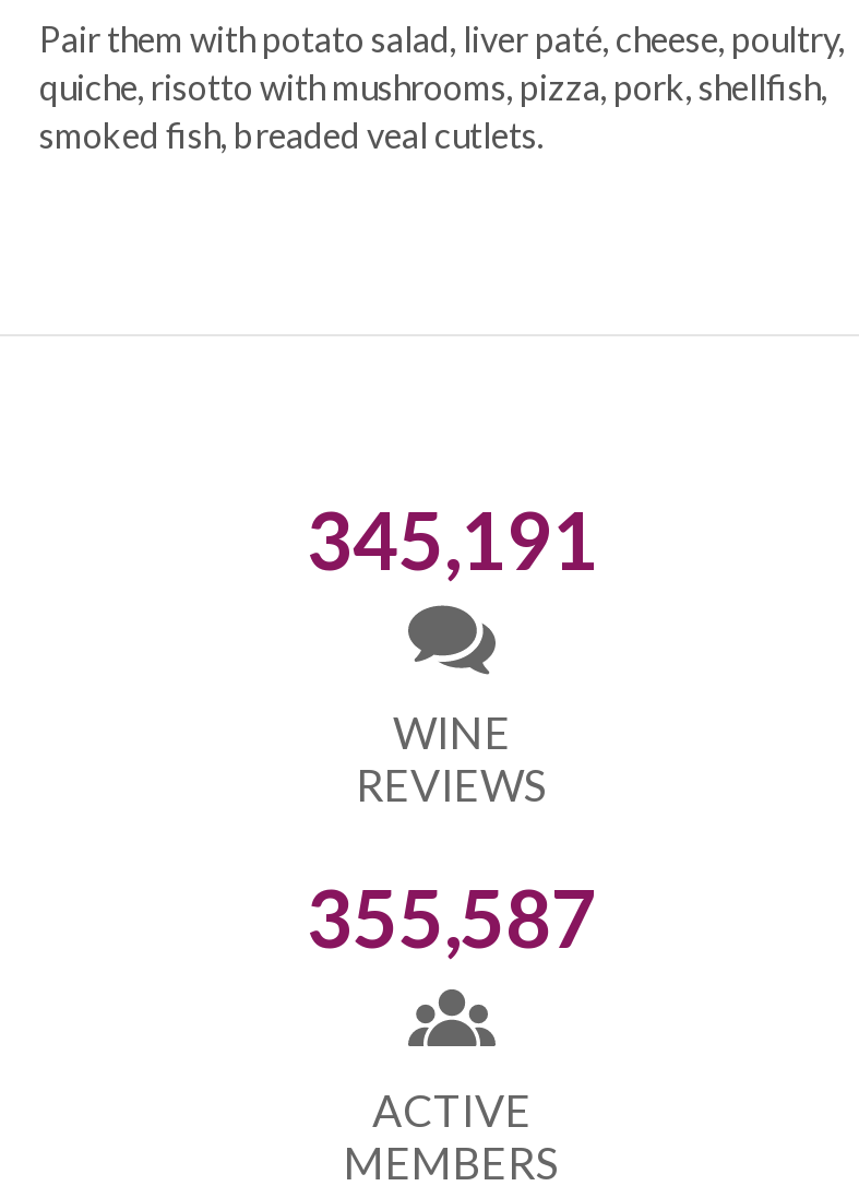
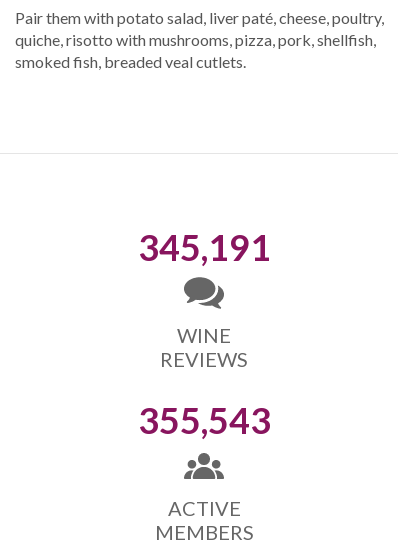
[307,869,597,965] 355,587 -> [137,398,270,442] 355,543

